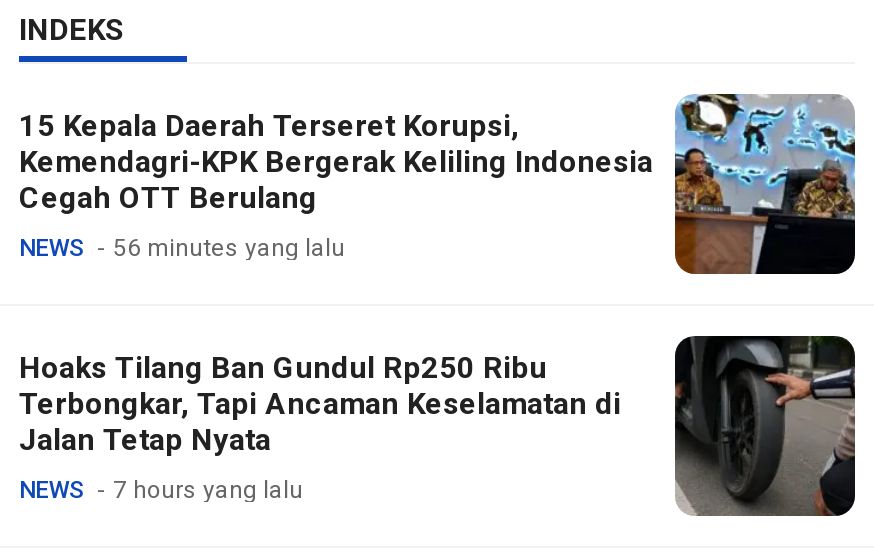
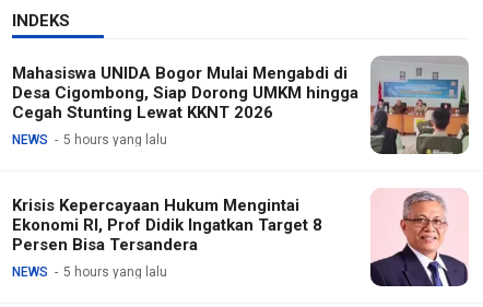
[19,94,857,276] [image] | 15 Kepala Daerah Terseret Korupsi, | Kemendagri-KPK Bergerak Keliling Indonesia | Cegah OTT Berulang -> [12,56,470,155] [image] | Mahasiswa UNIDA Bogor Mulai Mengabdi di | Desa Cigombong, Siap Dorong UMKM hingga | Cegah Stunting Lewat KKNT 2026
[113,233,345,261] 56 minutes yang lalu -> [63,132,167,147] 5 hours yang lalu
[673,334,857,518] [image] -> [370,188,469,287] [image]
[19,349,621,457] Hoaks Tilang Ban Gundul Rp250 Ribu | Terbongkar, Tapi Ancaman Keselamatan di | Jalan Tetap Nyata -> [12,195,322,254] Krisis Kepercayaan Hukum Mengintai | Ekonomi RI, Prof Didik Ingatkan Target 8 | Persen Bisa Tersandera
[113,475,303,503] 7 hours yang lalu -> [63,264,167,279] 5 hours yang lalu

